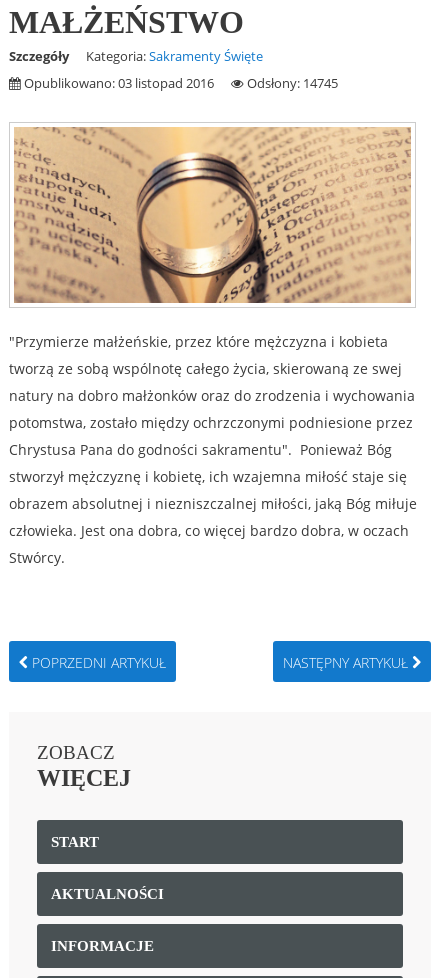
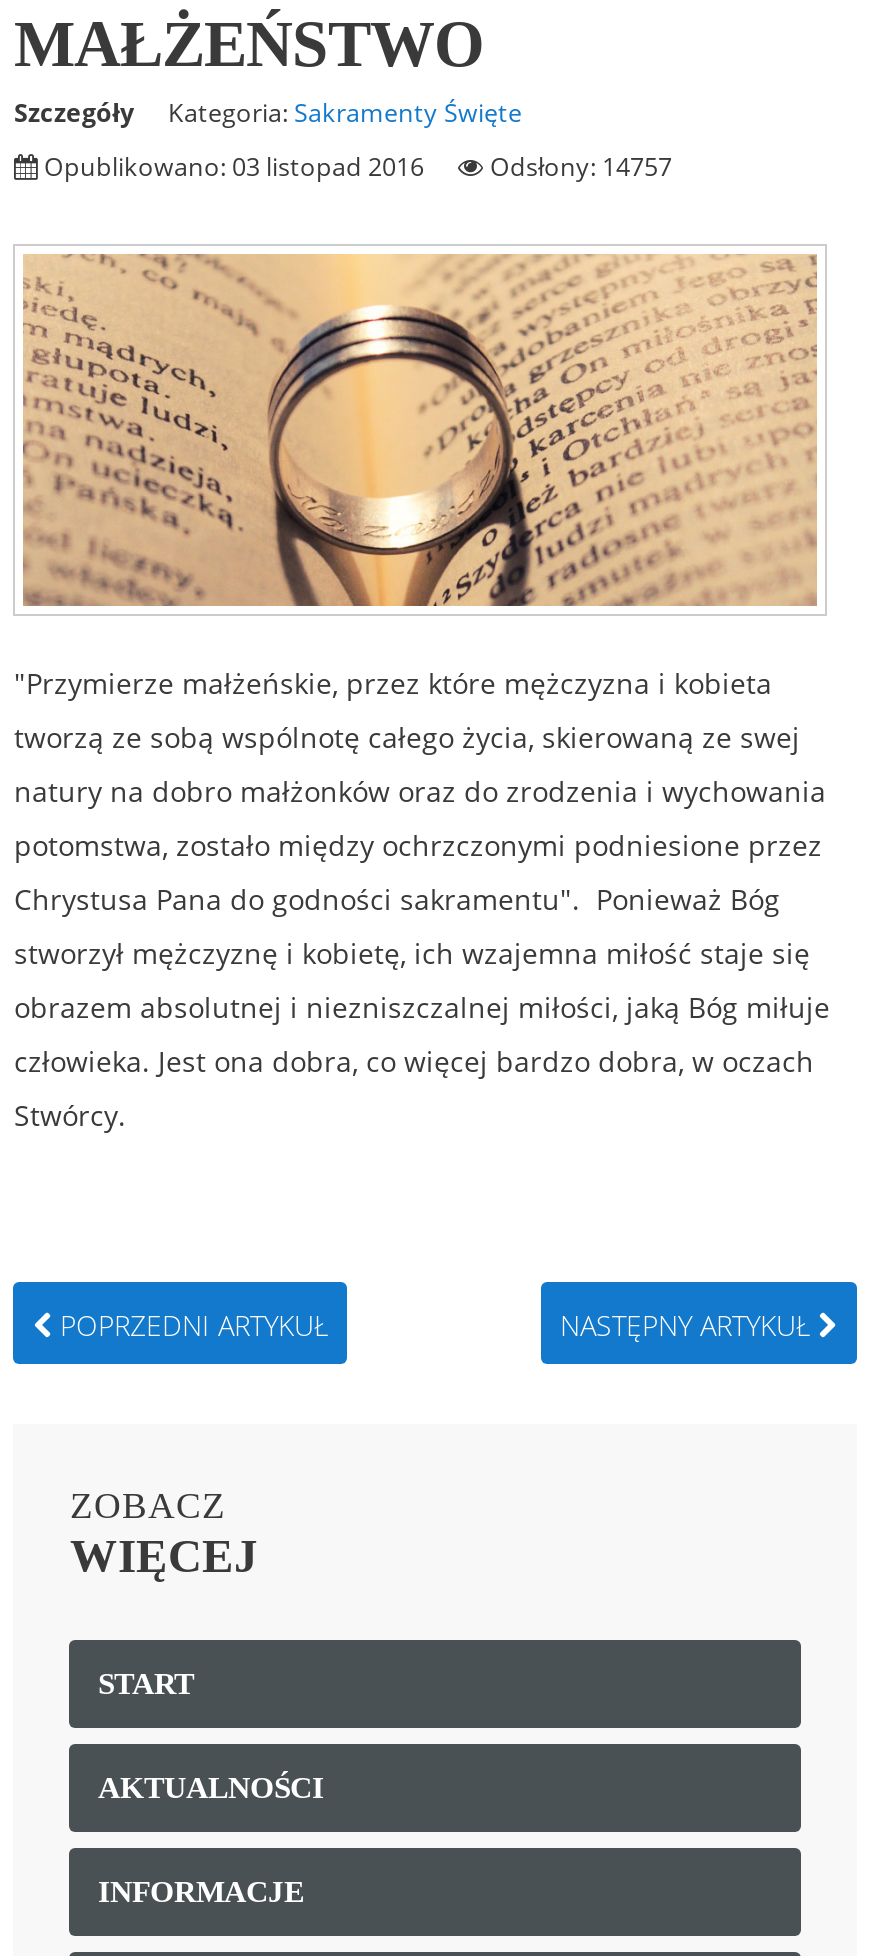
[24,74,338,92] Opublikowano: 03 listopad 2016 Odsłony: 14745 -> [44,148,672,184] Opublikowano: 03 listopad 2016 Odsłony: 14757

